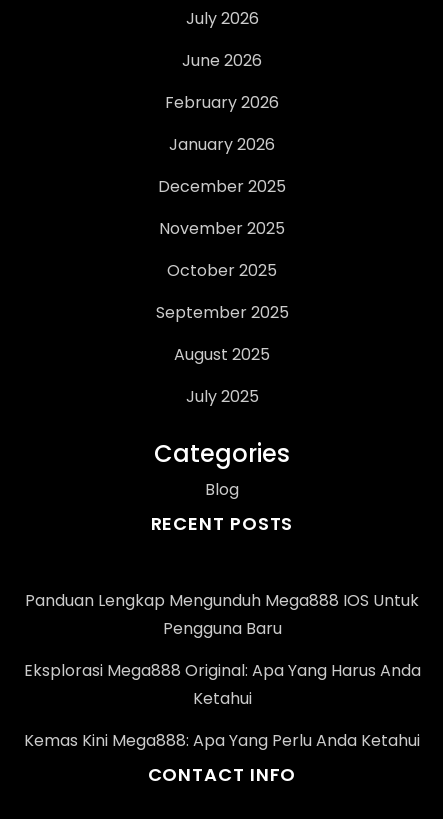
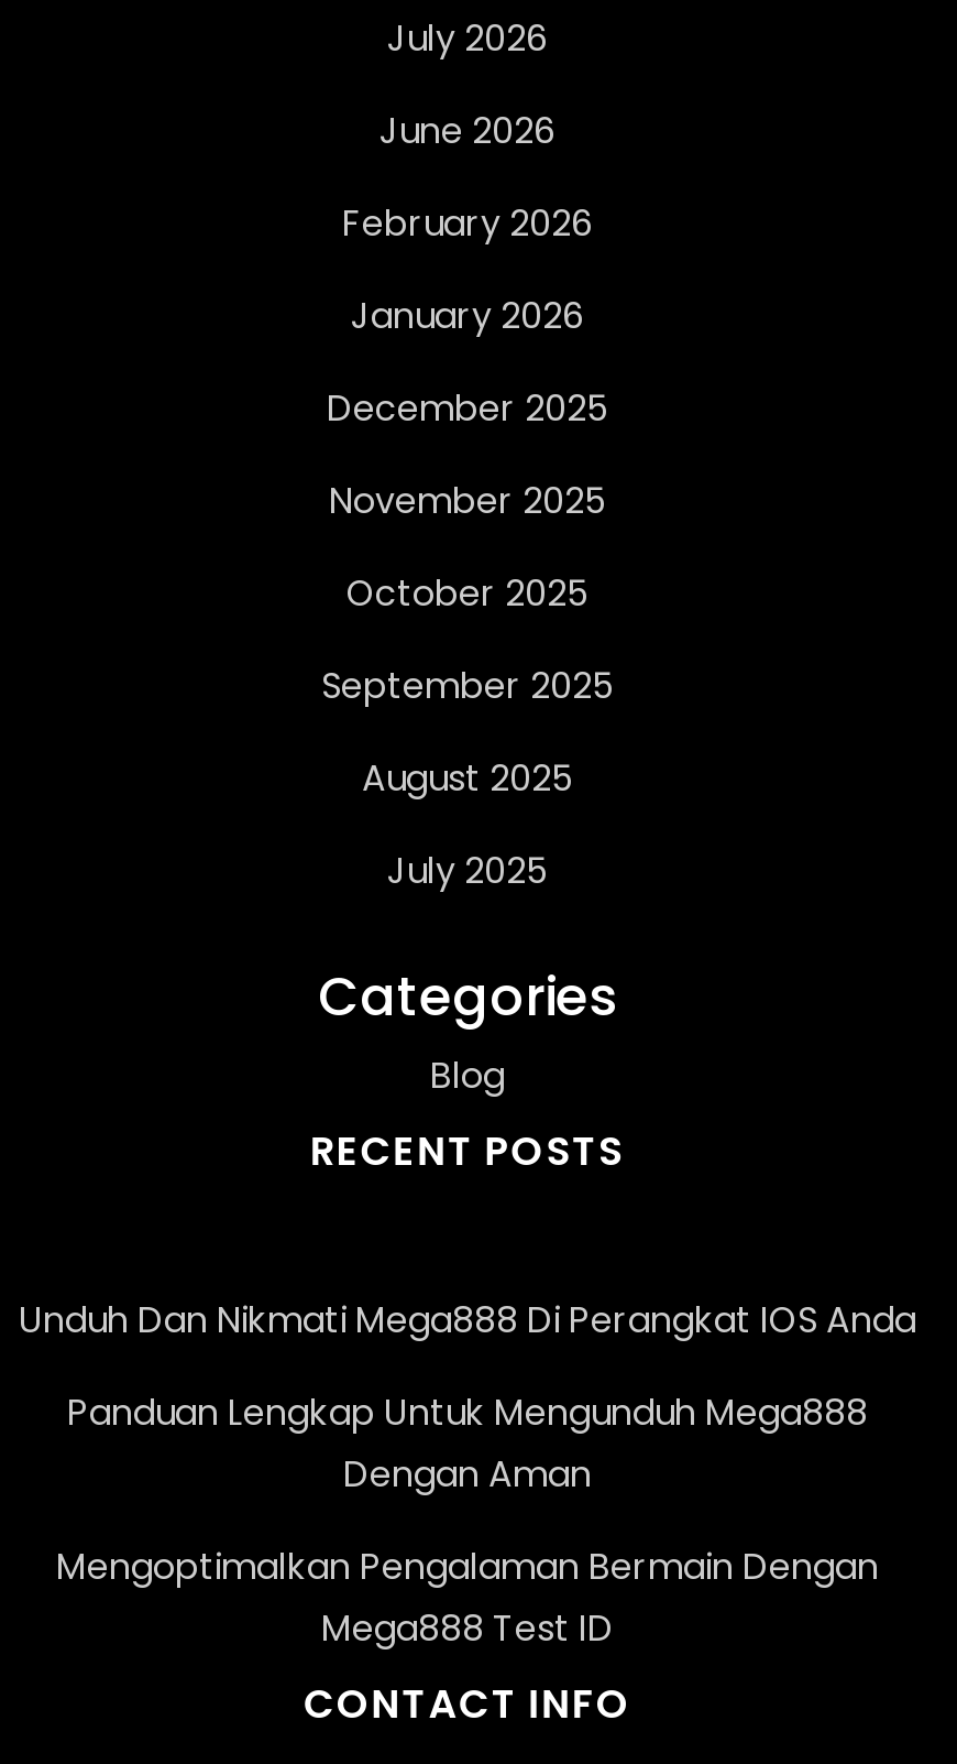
[25,589,419,640] Panduan Lengkap Mengunduh Mega888 IOS Untuk | Pengguna Baru -> [19,1294,916,1345] Unduh Dan Nikmati Mega888 Di Perangkat IOS Anda
[23,659,420,710] Eksplorasi Mega888 Original: Apa Yang Harus Anda | Ketahui -> [67,1387,868,1499] Panduan Lengkap Untuk Mengunduh Mega888 | Dengan Aman
[24,729,420,752] Kemas Kini Mega888: Apa Yang Perlu Anda Ketahui -> [56,1541,879,1653] Mengoptimalkan Pengalaman Bermain Dengan | Mega888 Test ID

